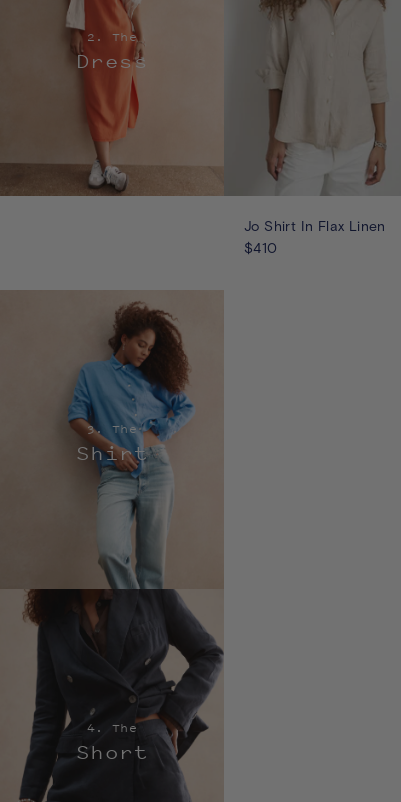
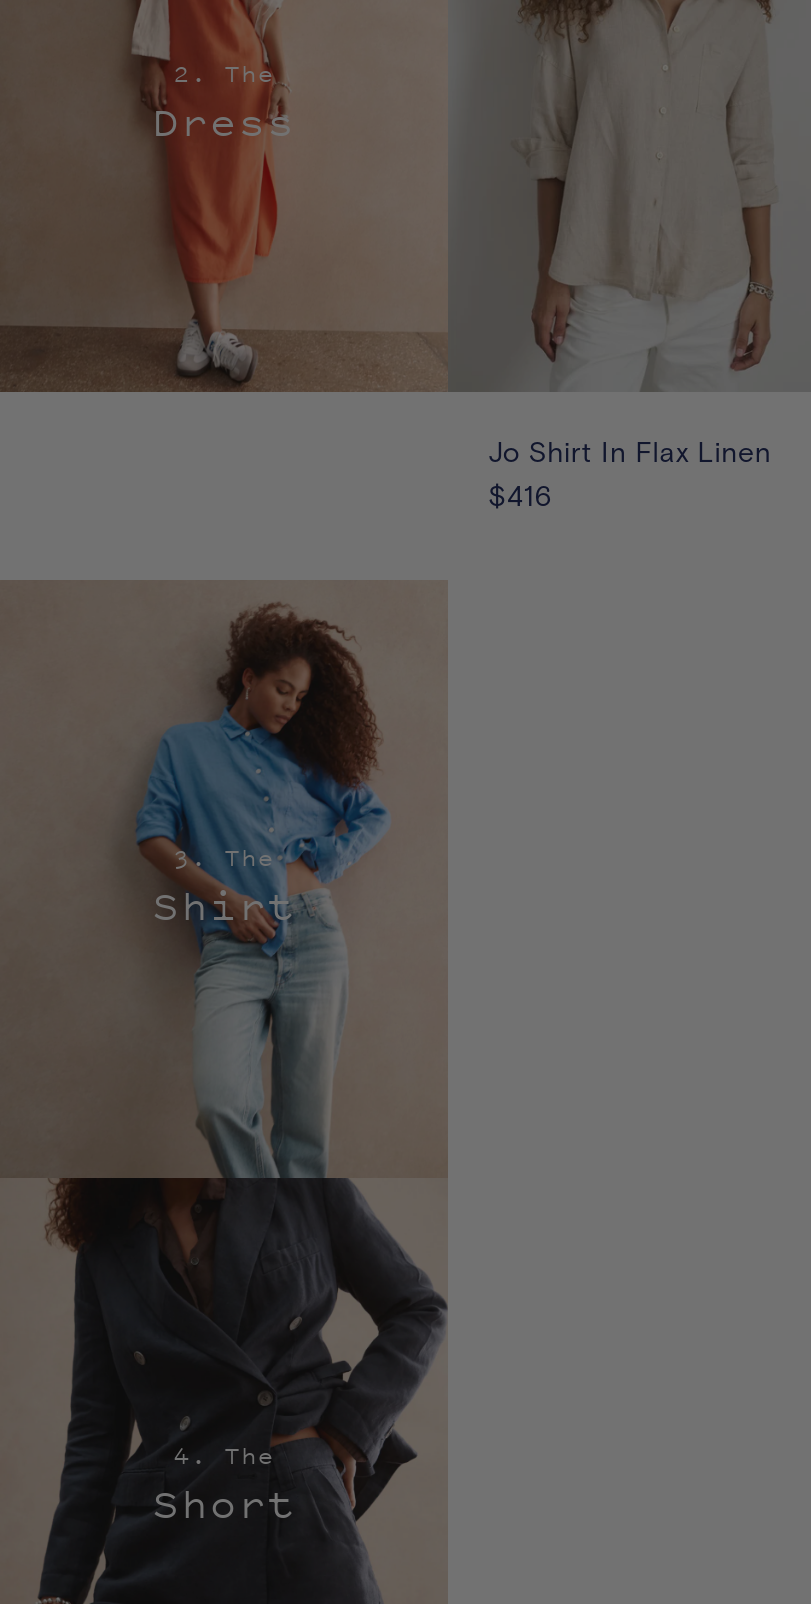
[244,240,278,257] $410 -> [488,480,551,514] $416

